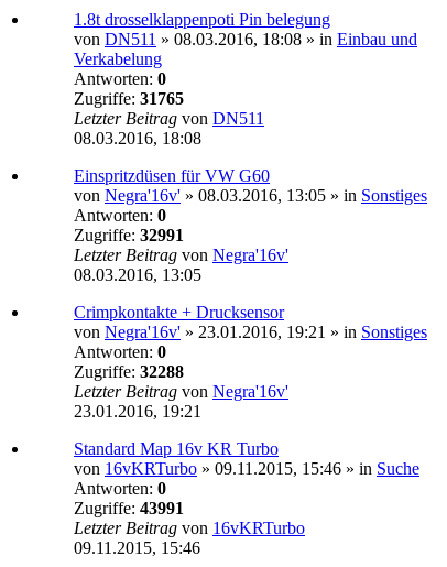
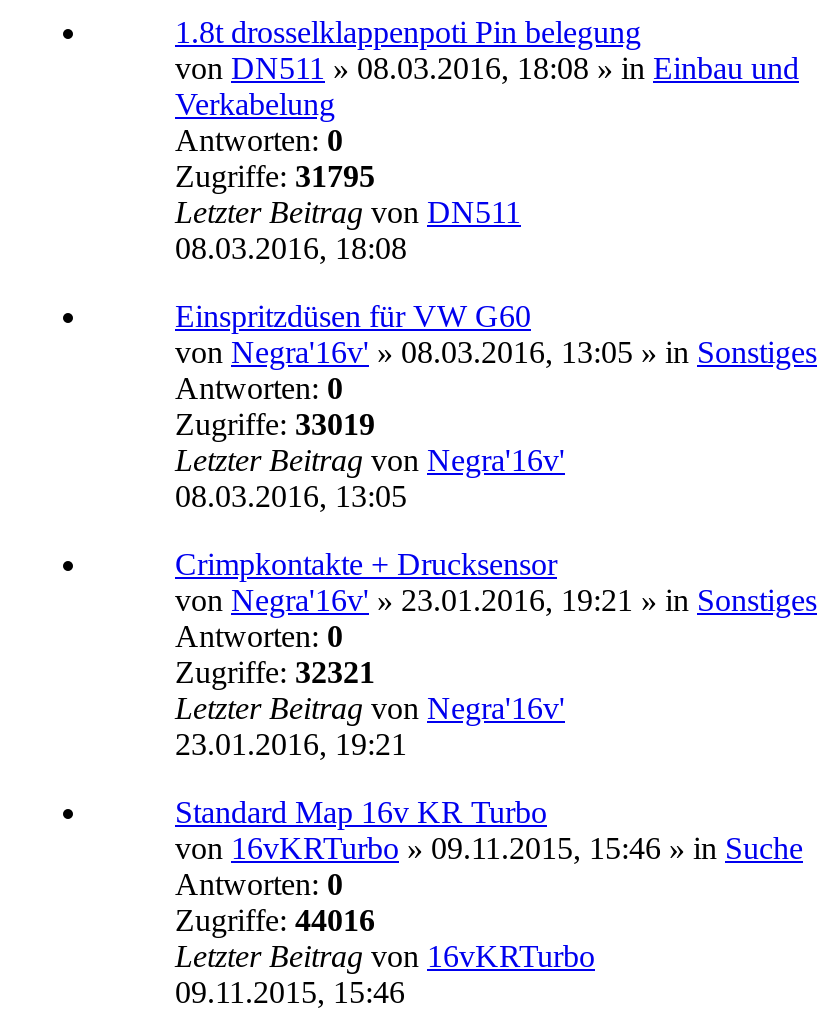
[74,90,184,108] Zugriffe: 31765 -> [175,160,375,194] Zugriffe: 31795
[74,226,184,245] Zugriffe: 32991 -> [175,408,375,442] Zugriffe: 33019
[74,363,184,381] Zugriffe: 32288 -> [175,656,375,690] Zugriffe: 32321
[74,499,184,518] Zugriffe: 43991 -> [175,904,375,938] Zugriffe: 44016

